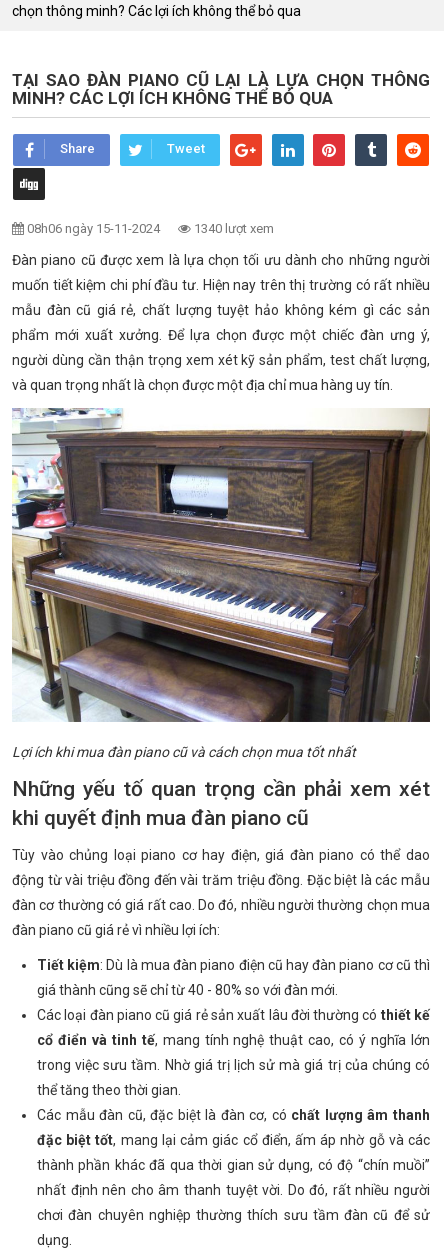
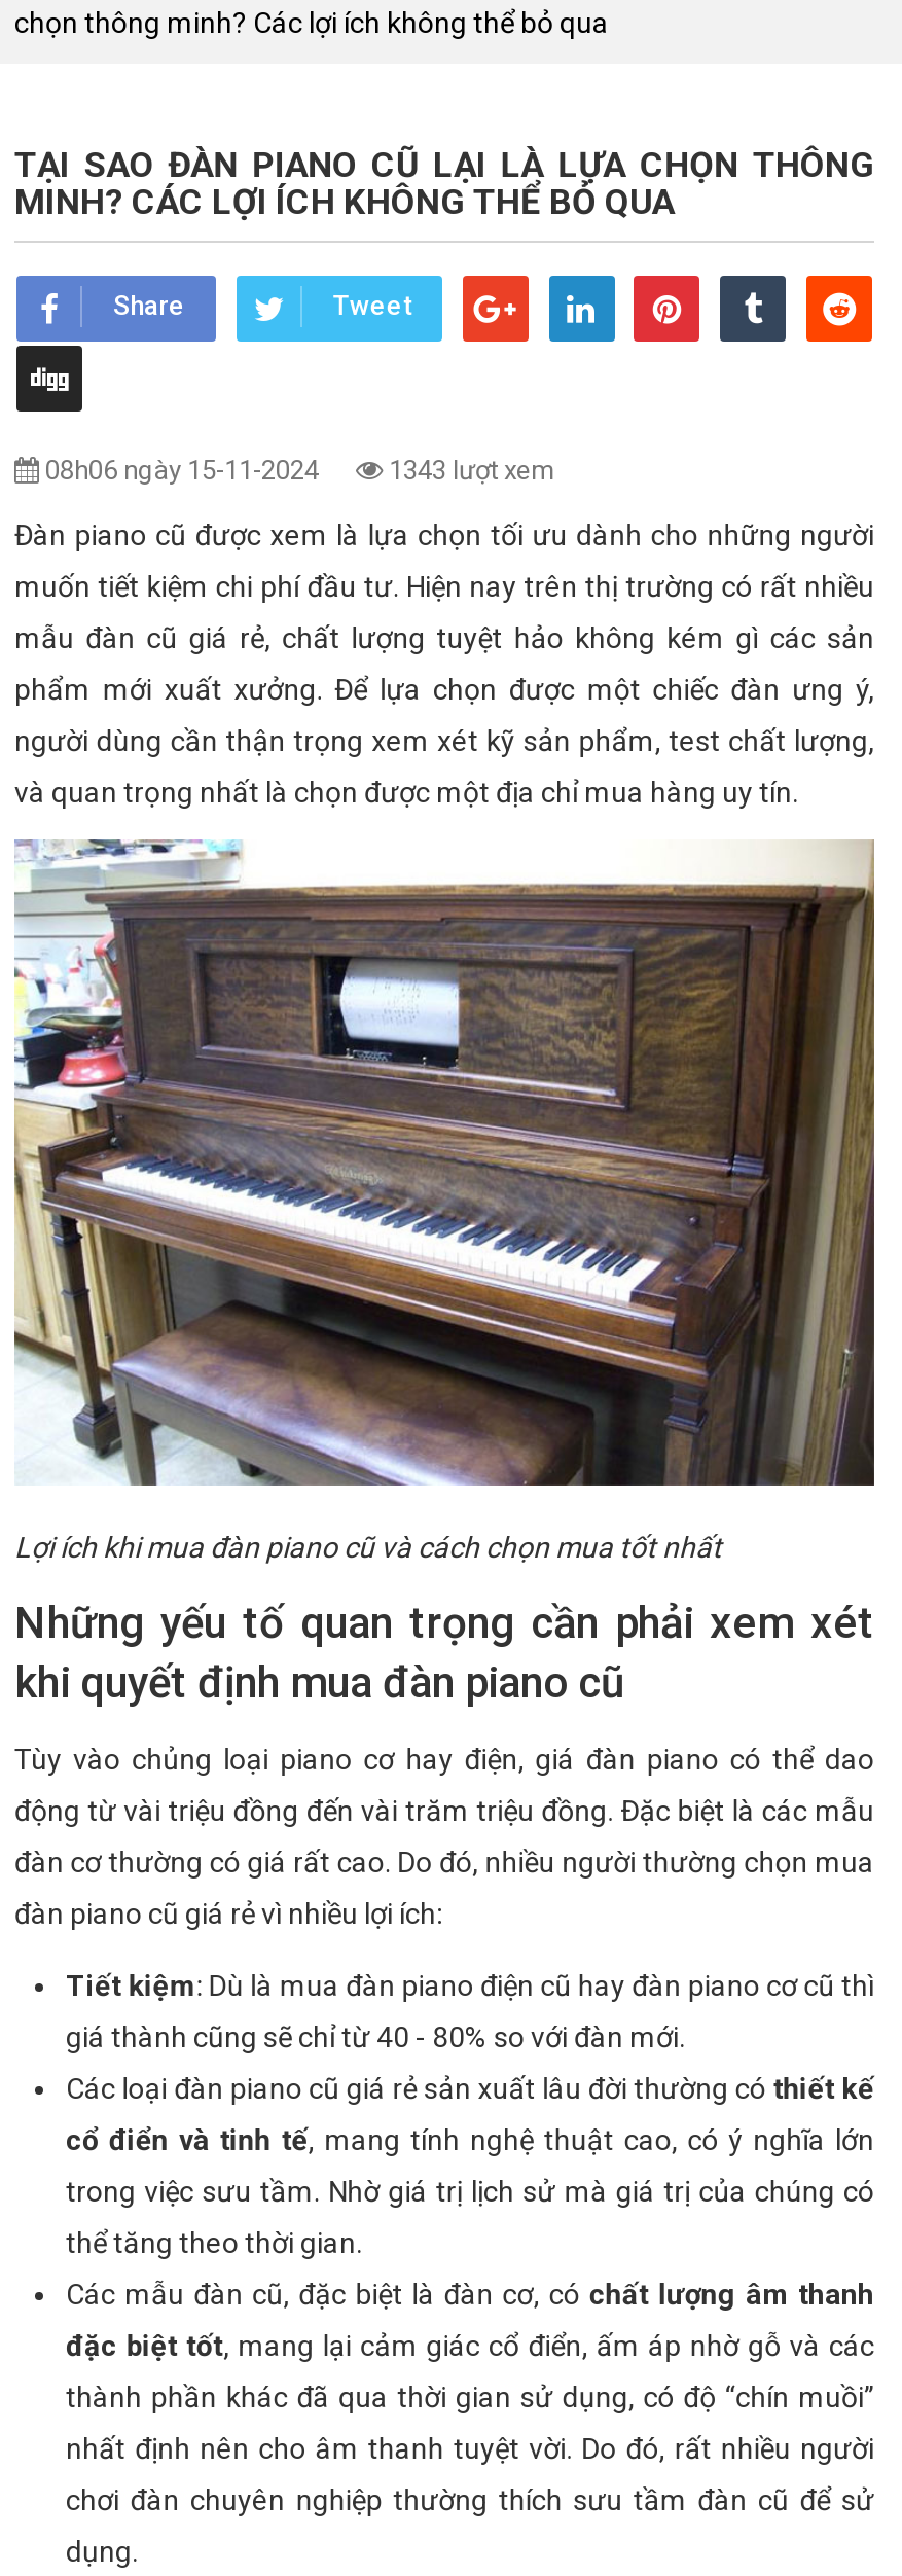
[191,221,274,236] 1340 lượt xem -> [383,455,553,486] 1343 lượt xem

